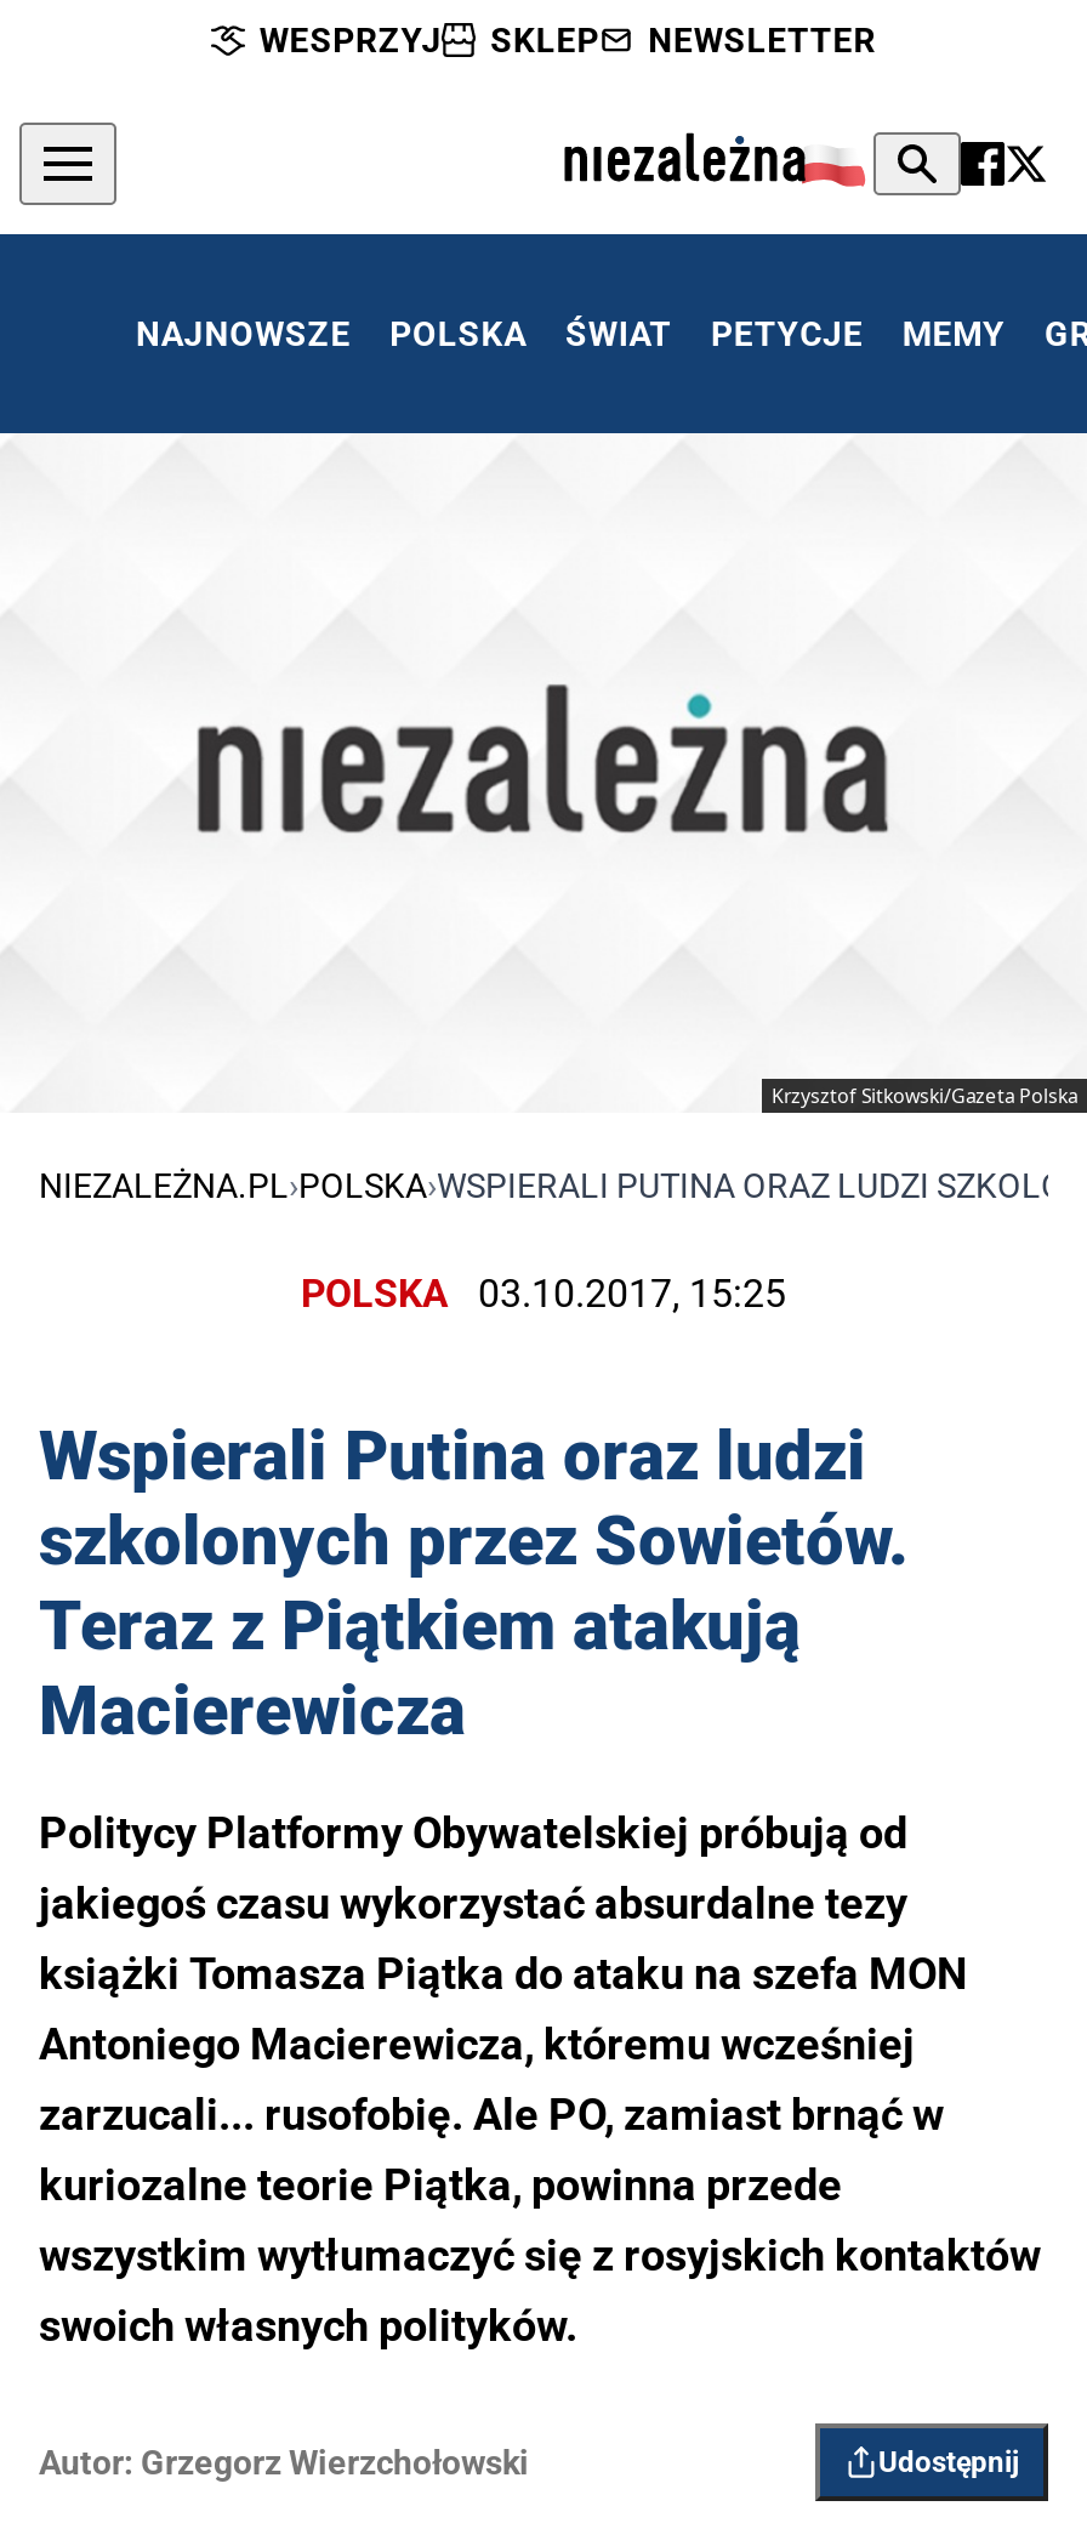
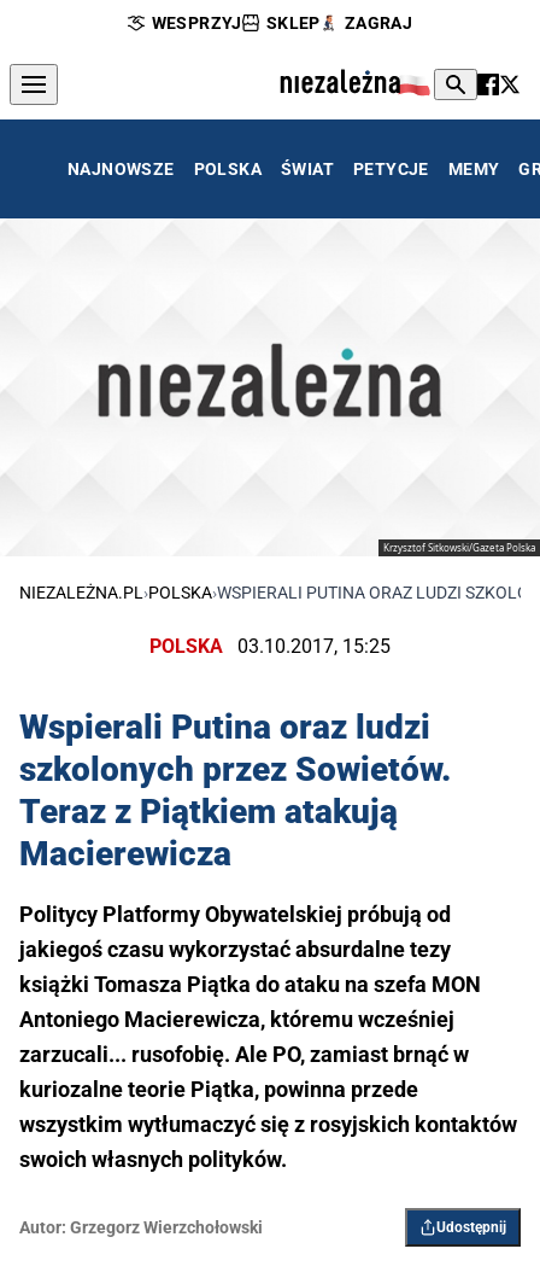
[648,21,876,59] NEWSLETTER -> [345,13,413,33] ZAGRAJ

